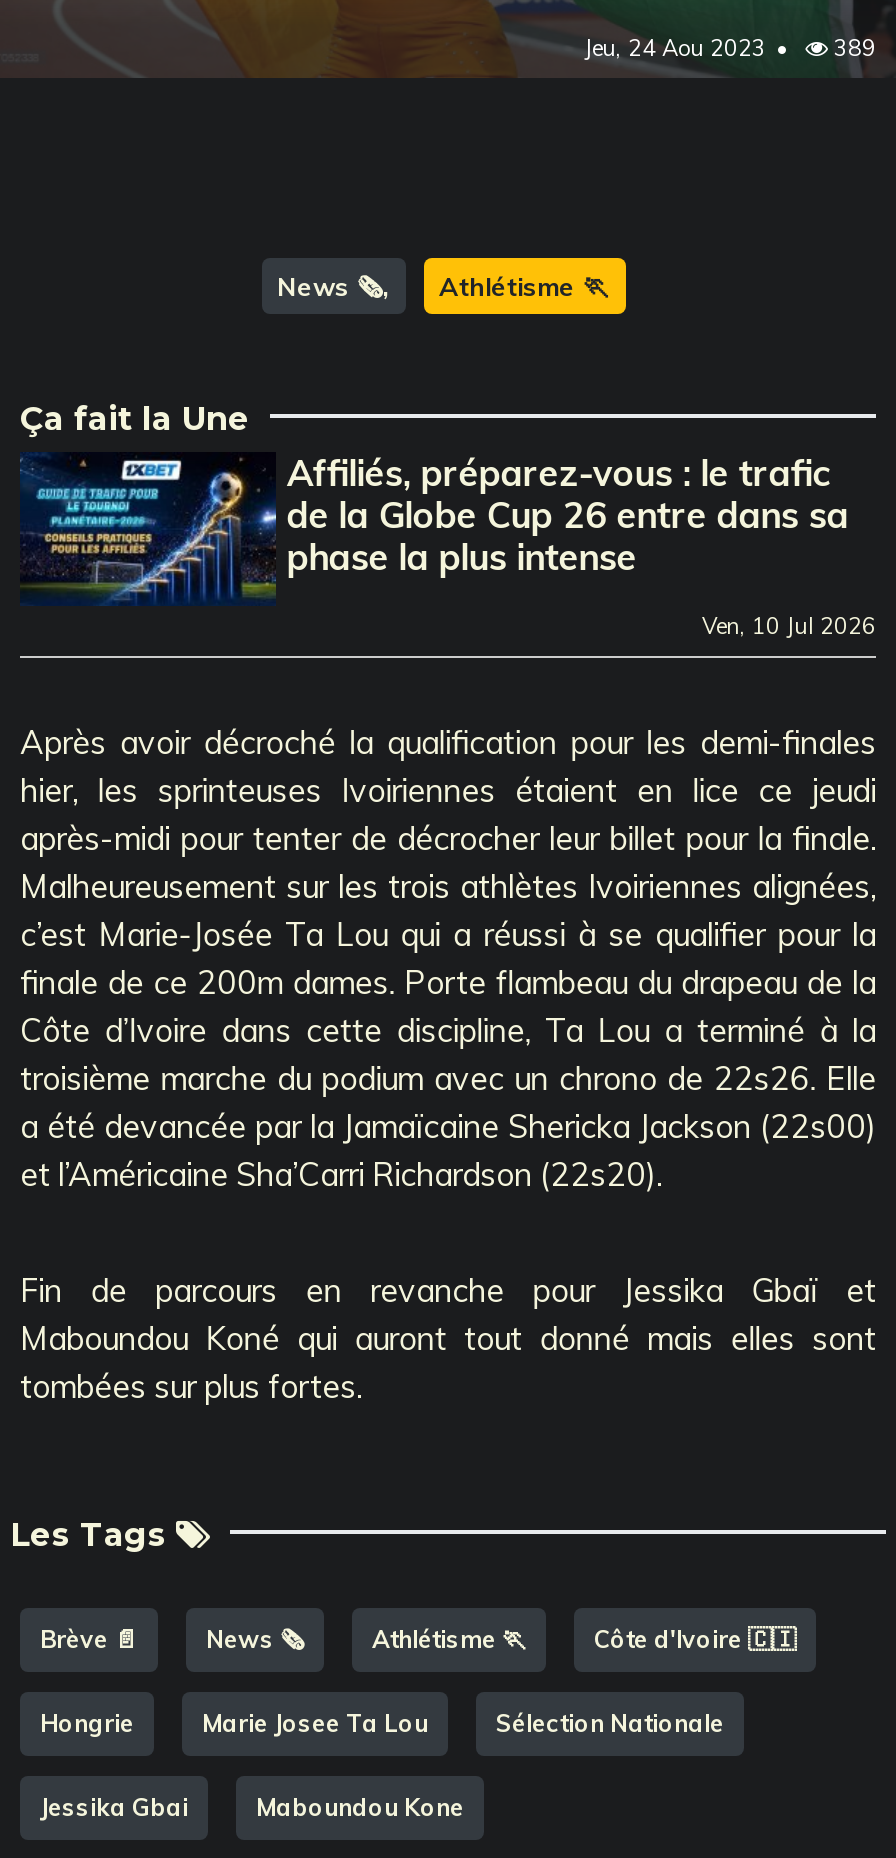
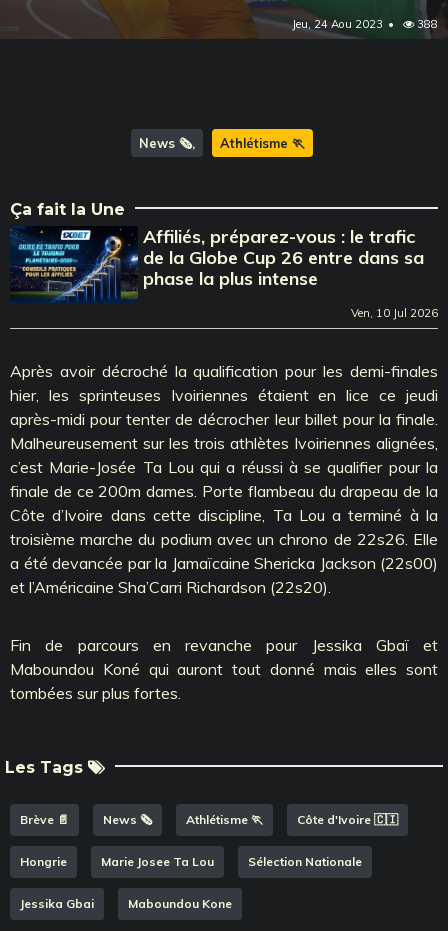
[828,34,876,62] 389 -> [414,17,438,31] 388

